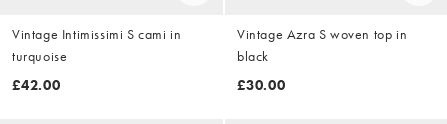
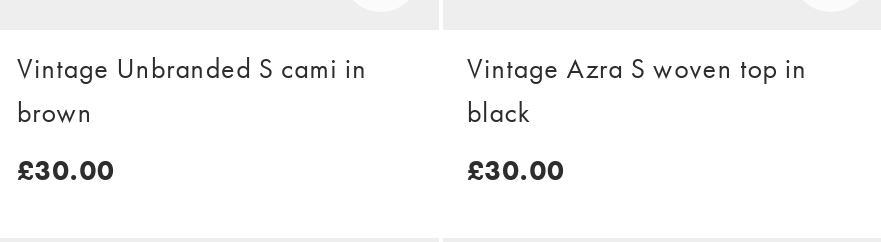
[12,25,181,65] Vintage Intimissimi S cami in | turquoise -> [17,50,367,130] Vintage Unbranded S cami in | brown
[12,76,61,94] £42.00 -> [17,152,115,188] £30.00

